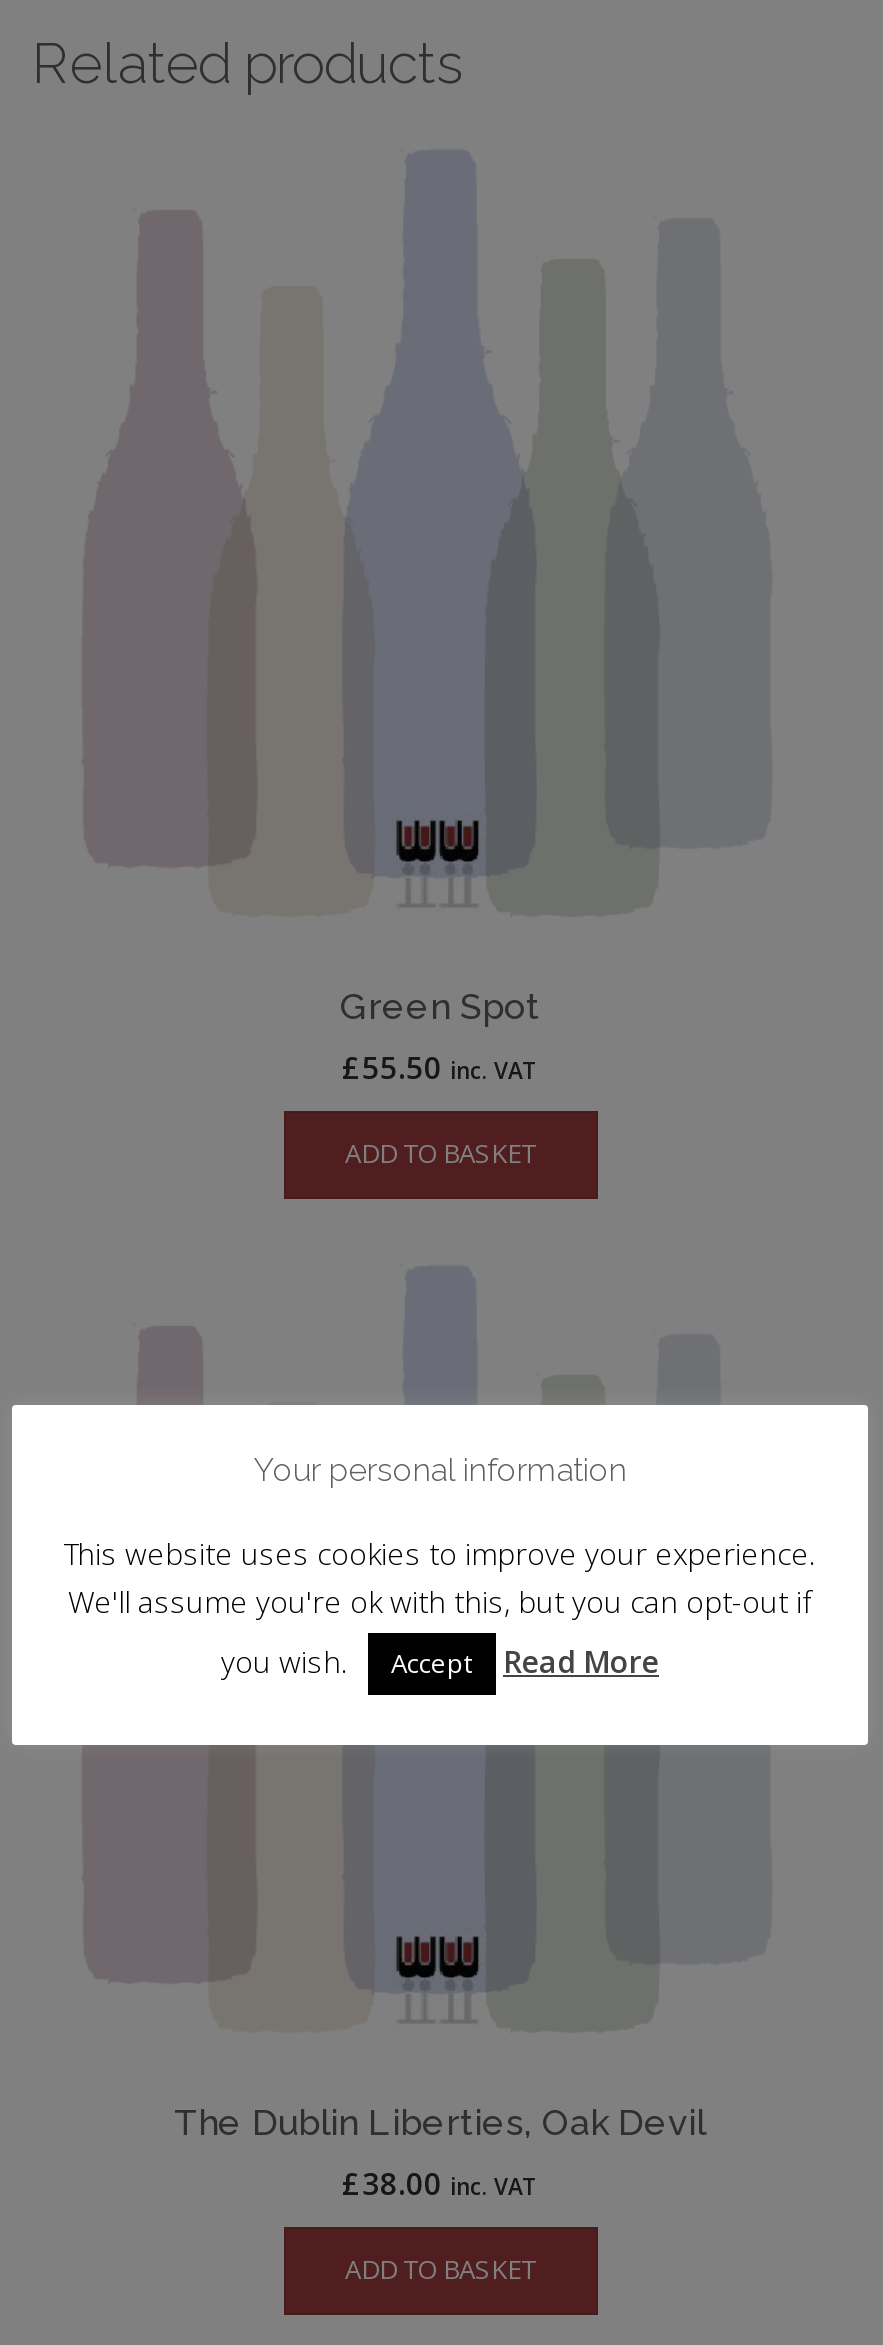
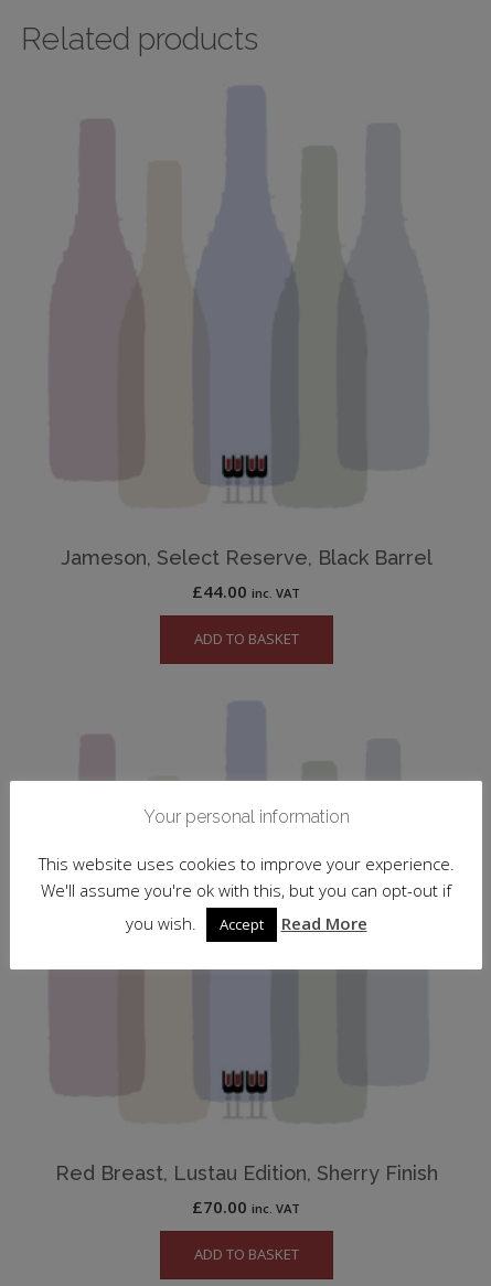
[340,984,540,1026] Green Spot -> [60,546,432,569] Jameson, Select Reserve, Black Barrel
[342,1046,538,1086] £55.50 inc. VAT -> [192,580,300,602] £44.00 inc. VAT
[174,2100,706,2142] The Dublin Liberties, Oak Devil -> [55,1161,437,1185] Red Breast, Lustau Edition, Sherry Finish
[342,2162,538,2202] £38.00 inc. VAT -> [192,1196,300,1218] £70.00 inc. VAT

